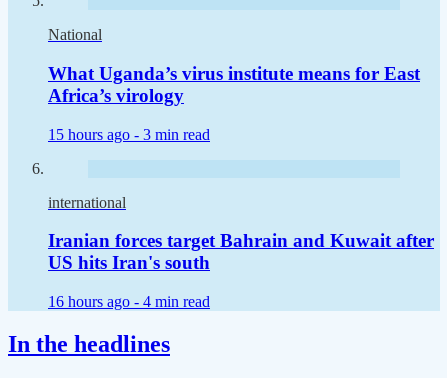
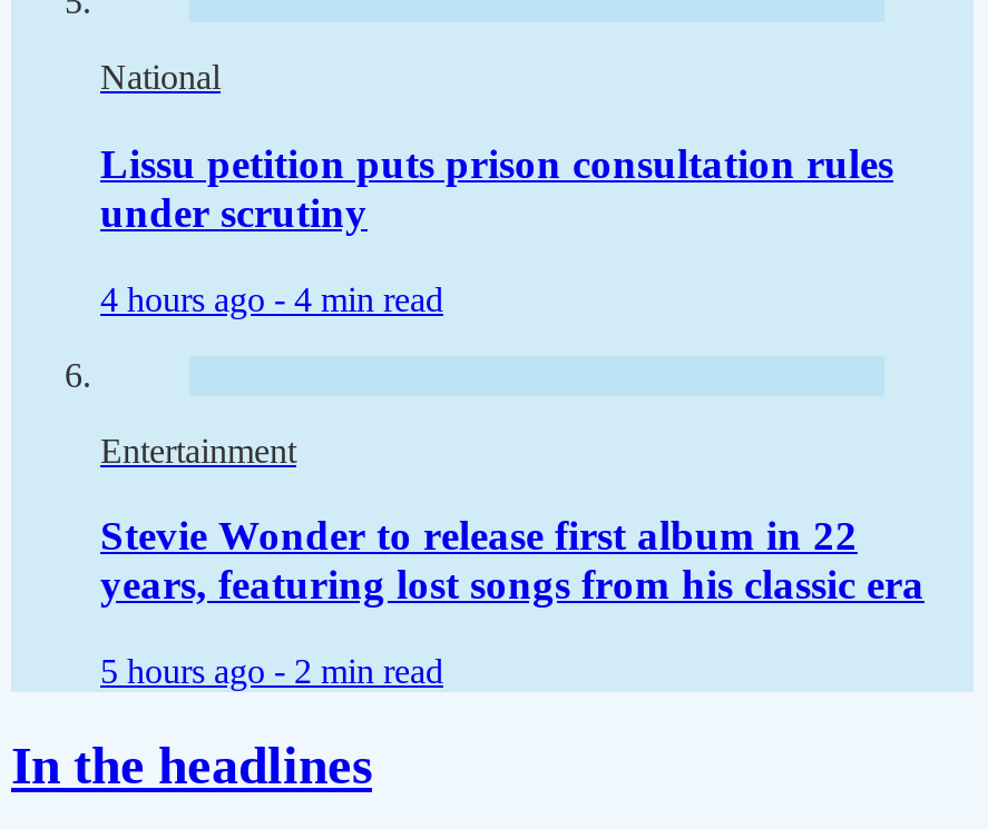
[48,63,420,106] What Uganda’s virus institute means for East | Africa’s virology -> [100,140,893,235] Lissu petition puts prison consultation rules | under scrutiny
[48,126,210,143] 15 hours ago - 3 min read -> [100,280,443,317] 4 hours ago - 4 min read
[48,194,126,211] international -> [100,431,296,469] Entertainment
[48,230,434,273] Iranian forces target Bahrain and Kuwait after | US hits Iran's south -> [100,513,925,608] Stevie Wonder to release first album in 22 | years, featuring lost songs from his classic era
[48,293,210,310] 16 hours ago - 4 min read -> [100,652,443,690] 5 hours ago - 2 min read

